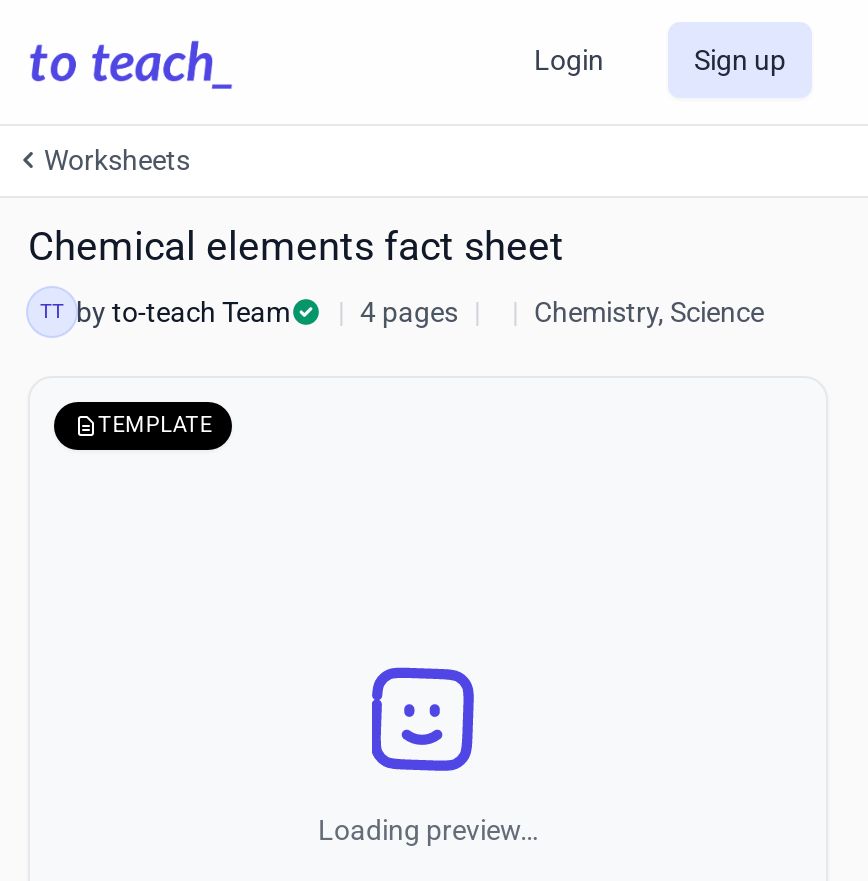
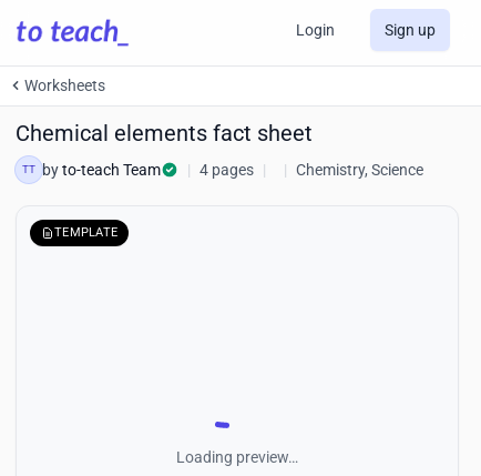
[370,666,476,778] [image] -> none

